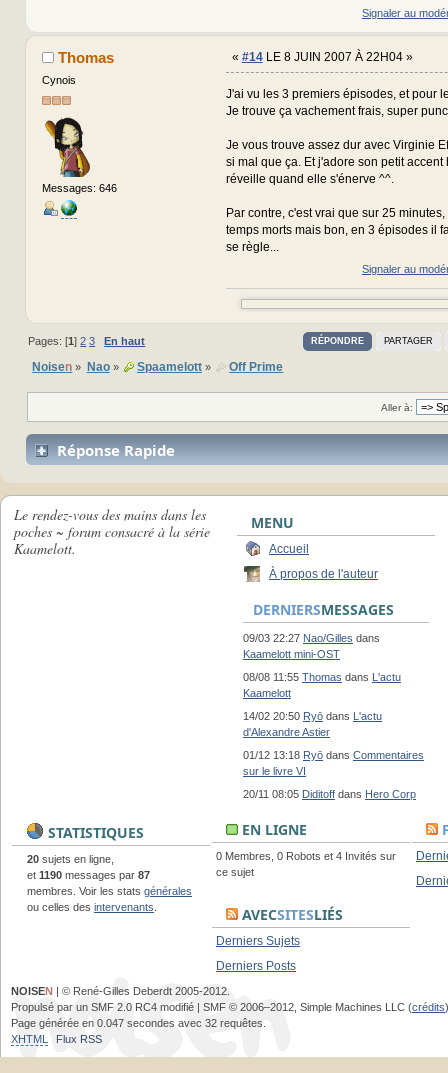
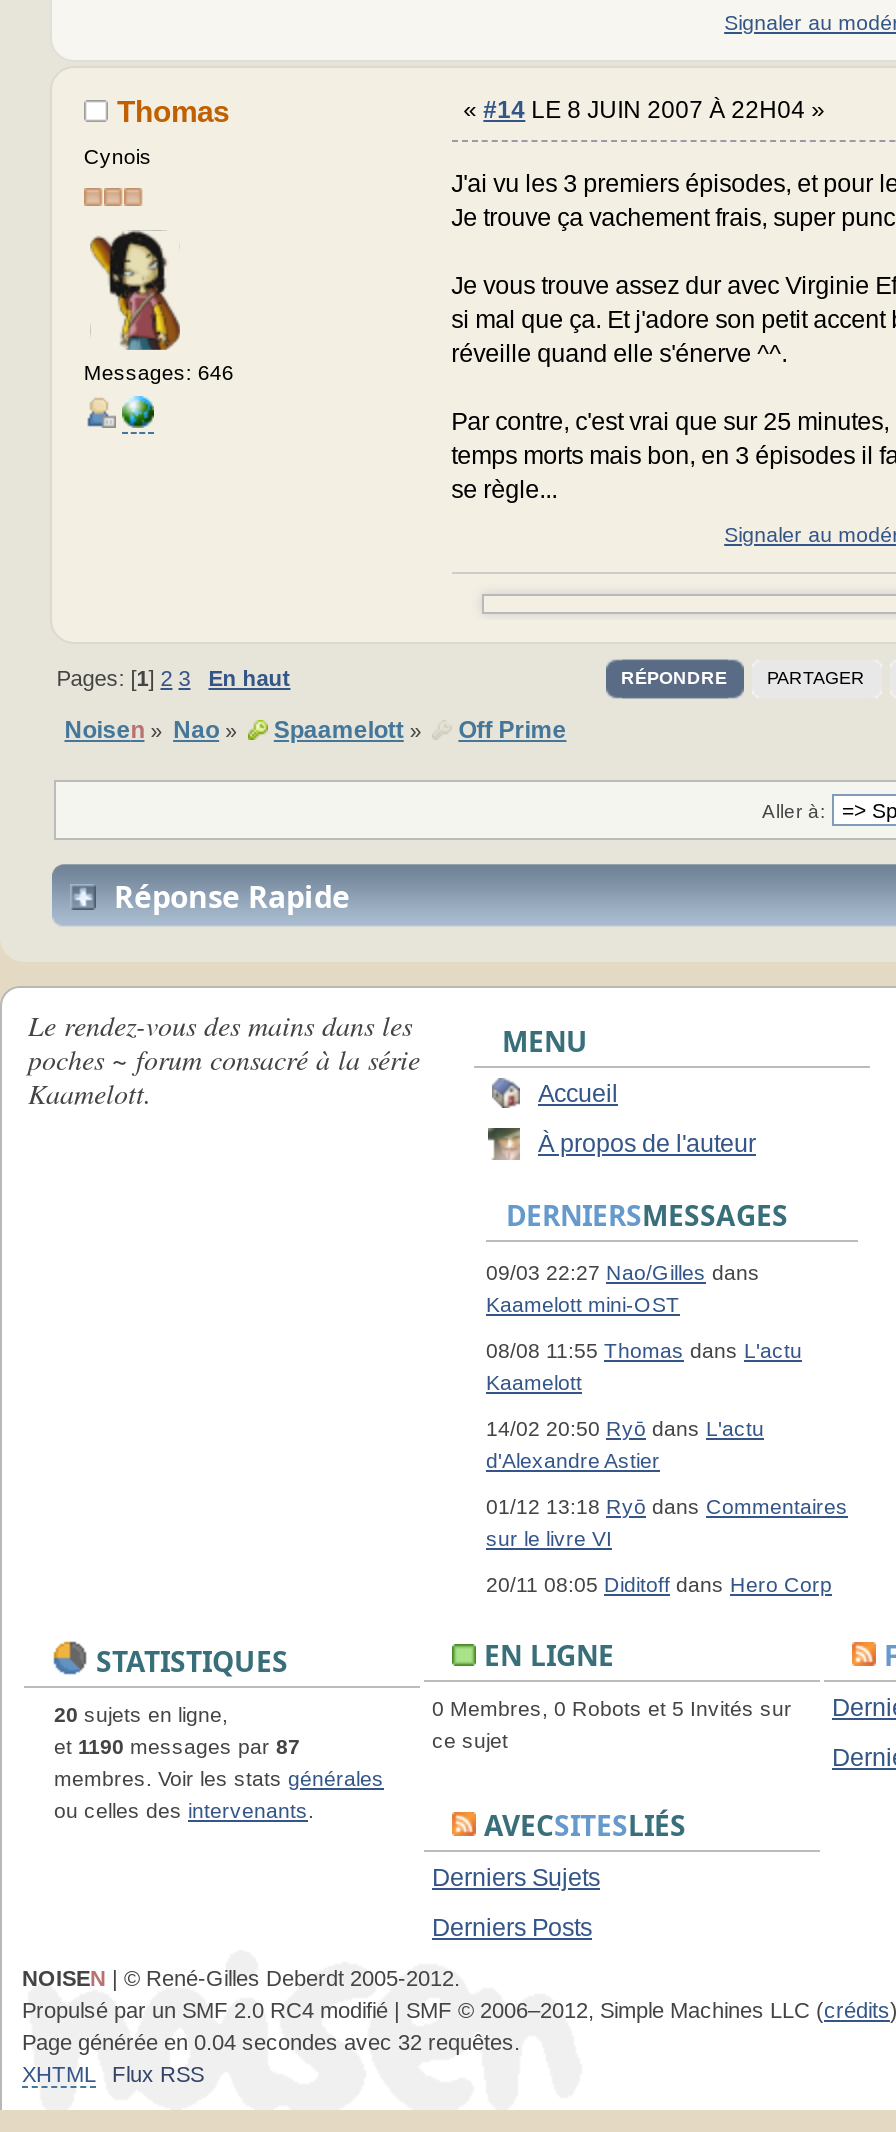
[216,850,396,862] 0 Membres, 0 Robots et 4 Invités sur -> [432,1696,792,1720] 0 Membres, 0 Robots et 5 Invités sur
[11,1017,266,1029] Page générée en 0.047 secondes avec 32 requêtes. -> [22,2030,520,2054] Page générée en 0.04 secondes avec 32 requêtes.

